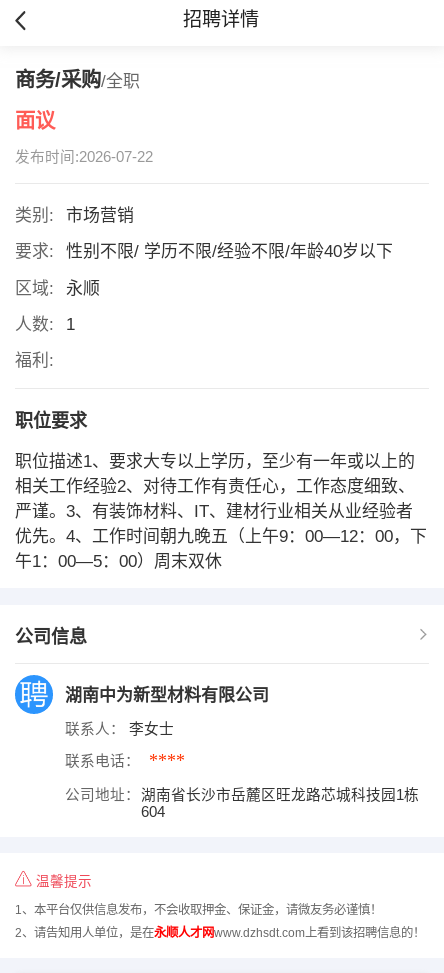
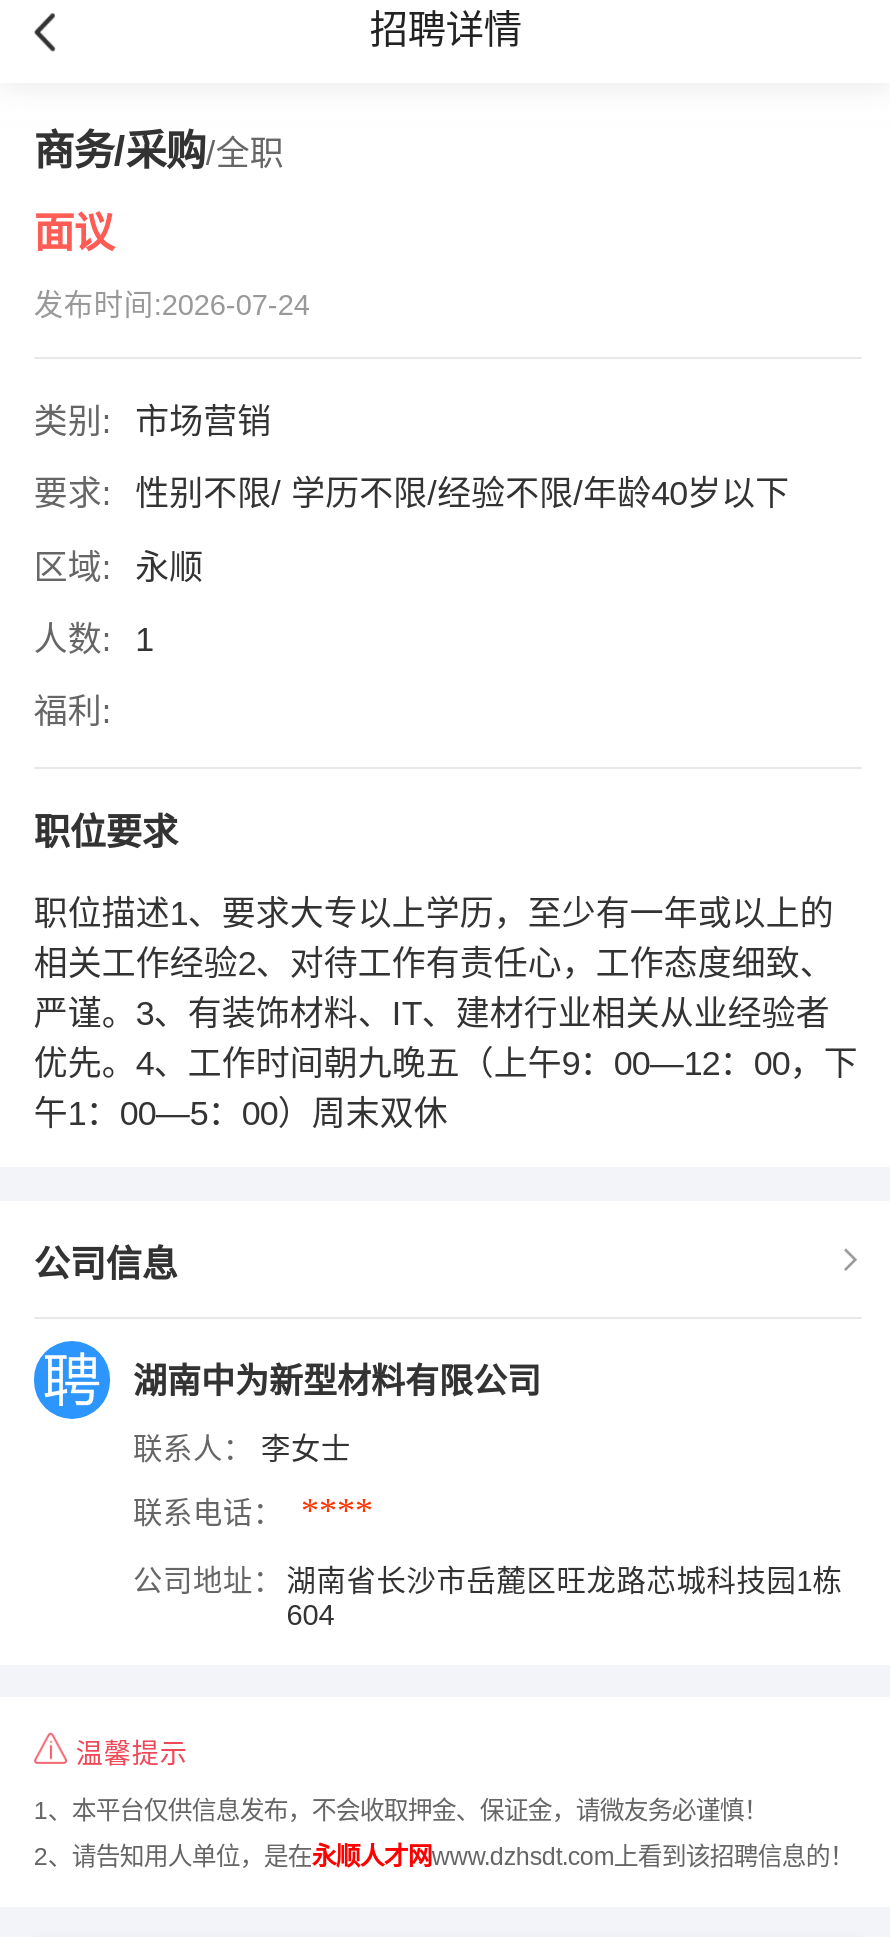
[15,149,153,165] 发布时间:2026-07-22 -> [34,289,310,321] 发布时间:2026-07-24

